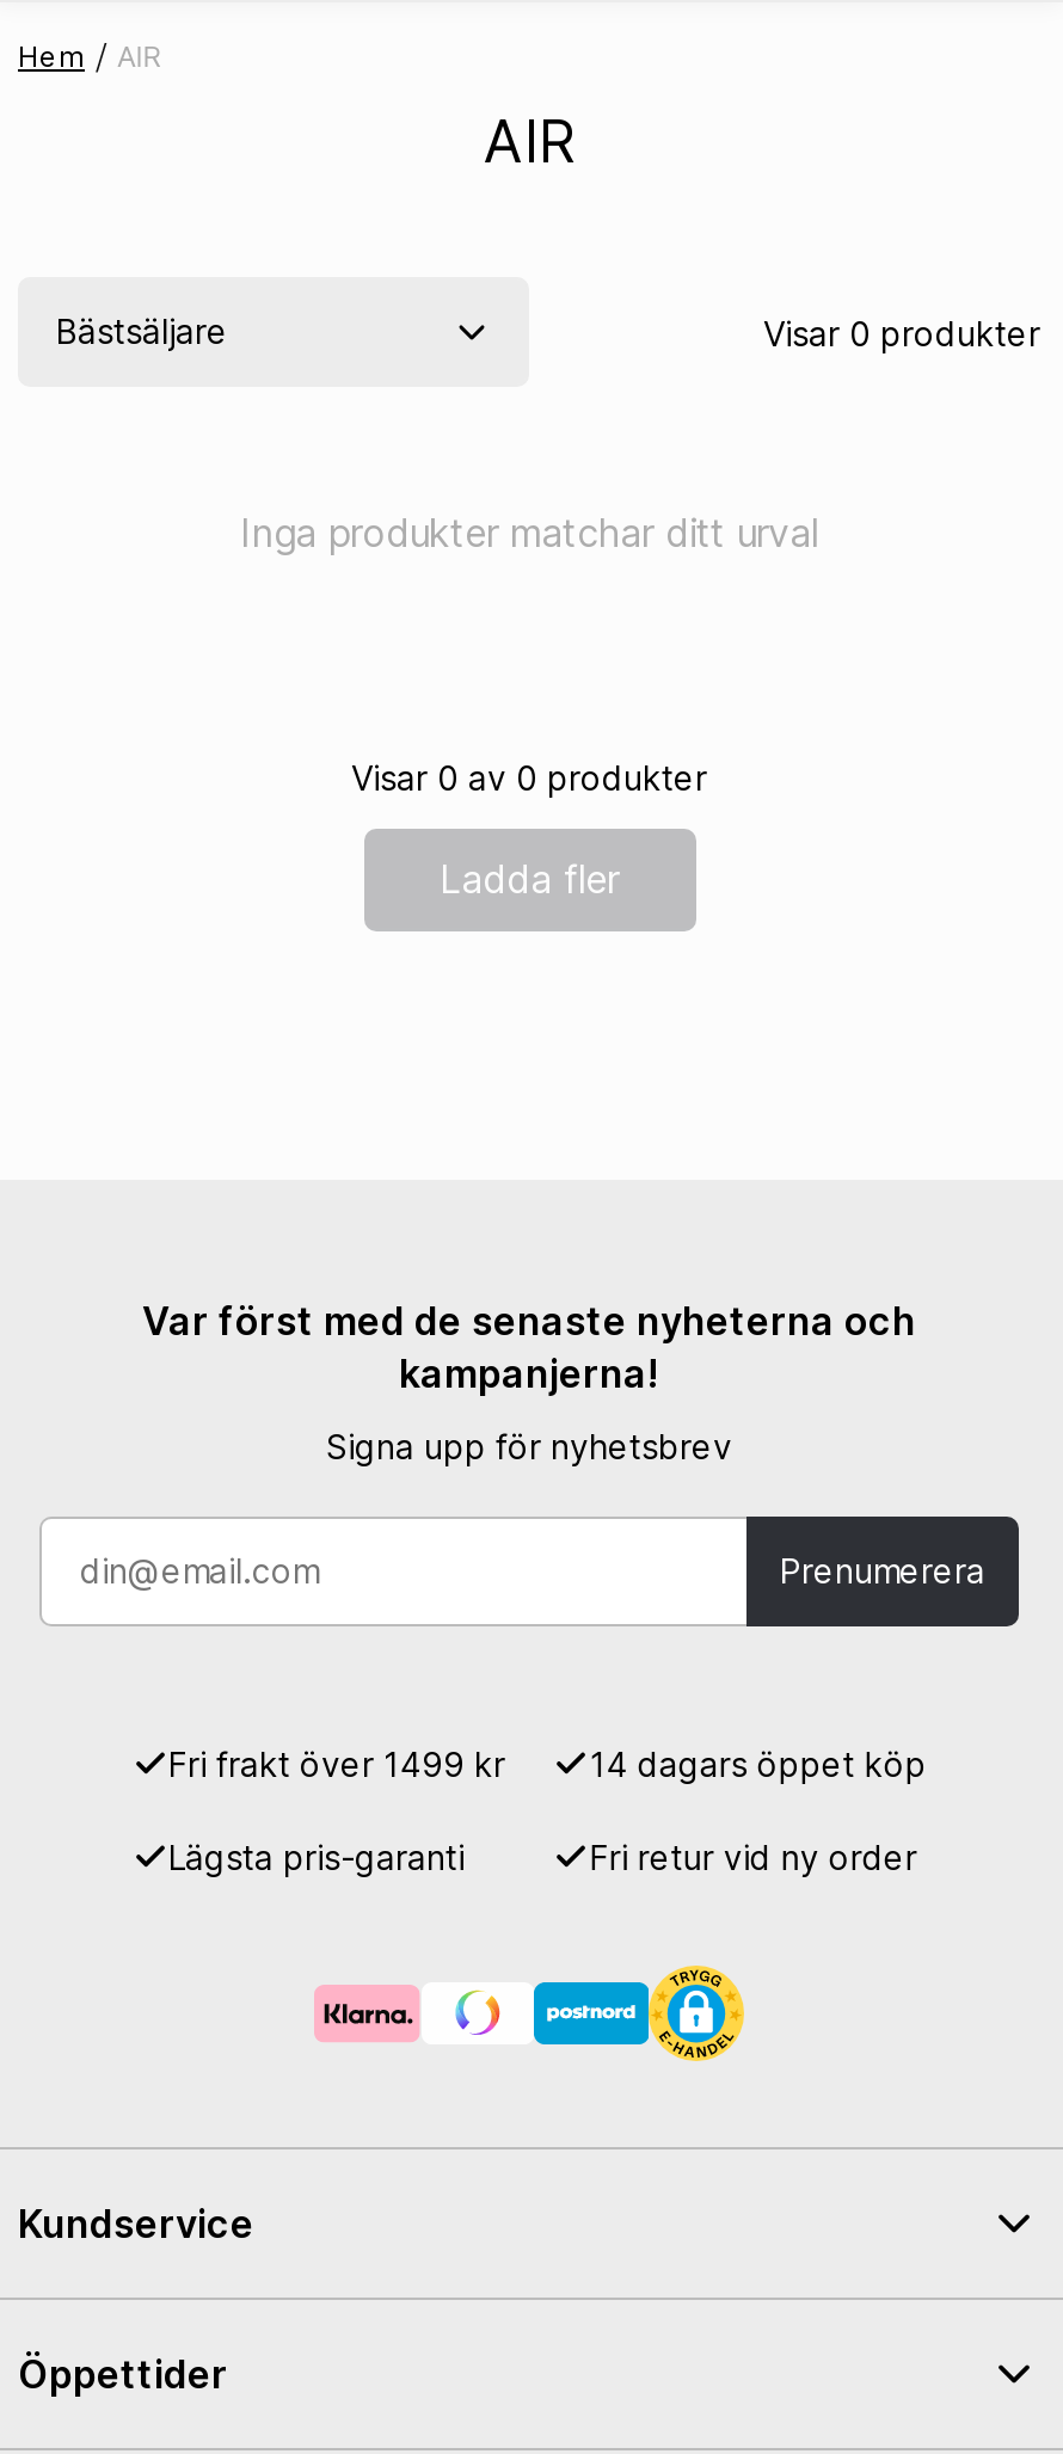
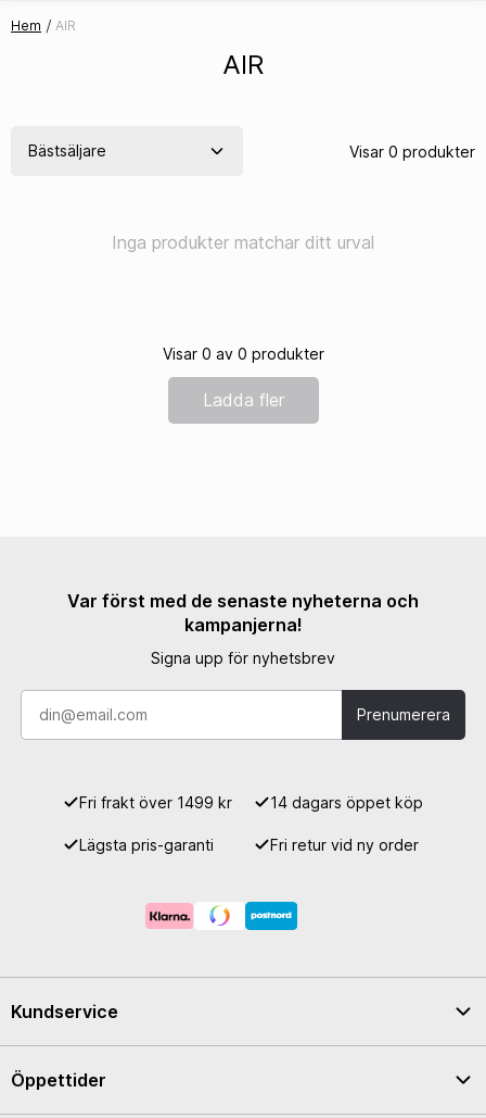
[646,1963,746,2064] [image] -> none

